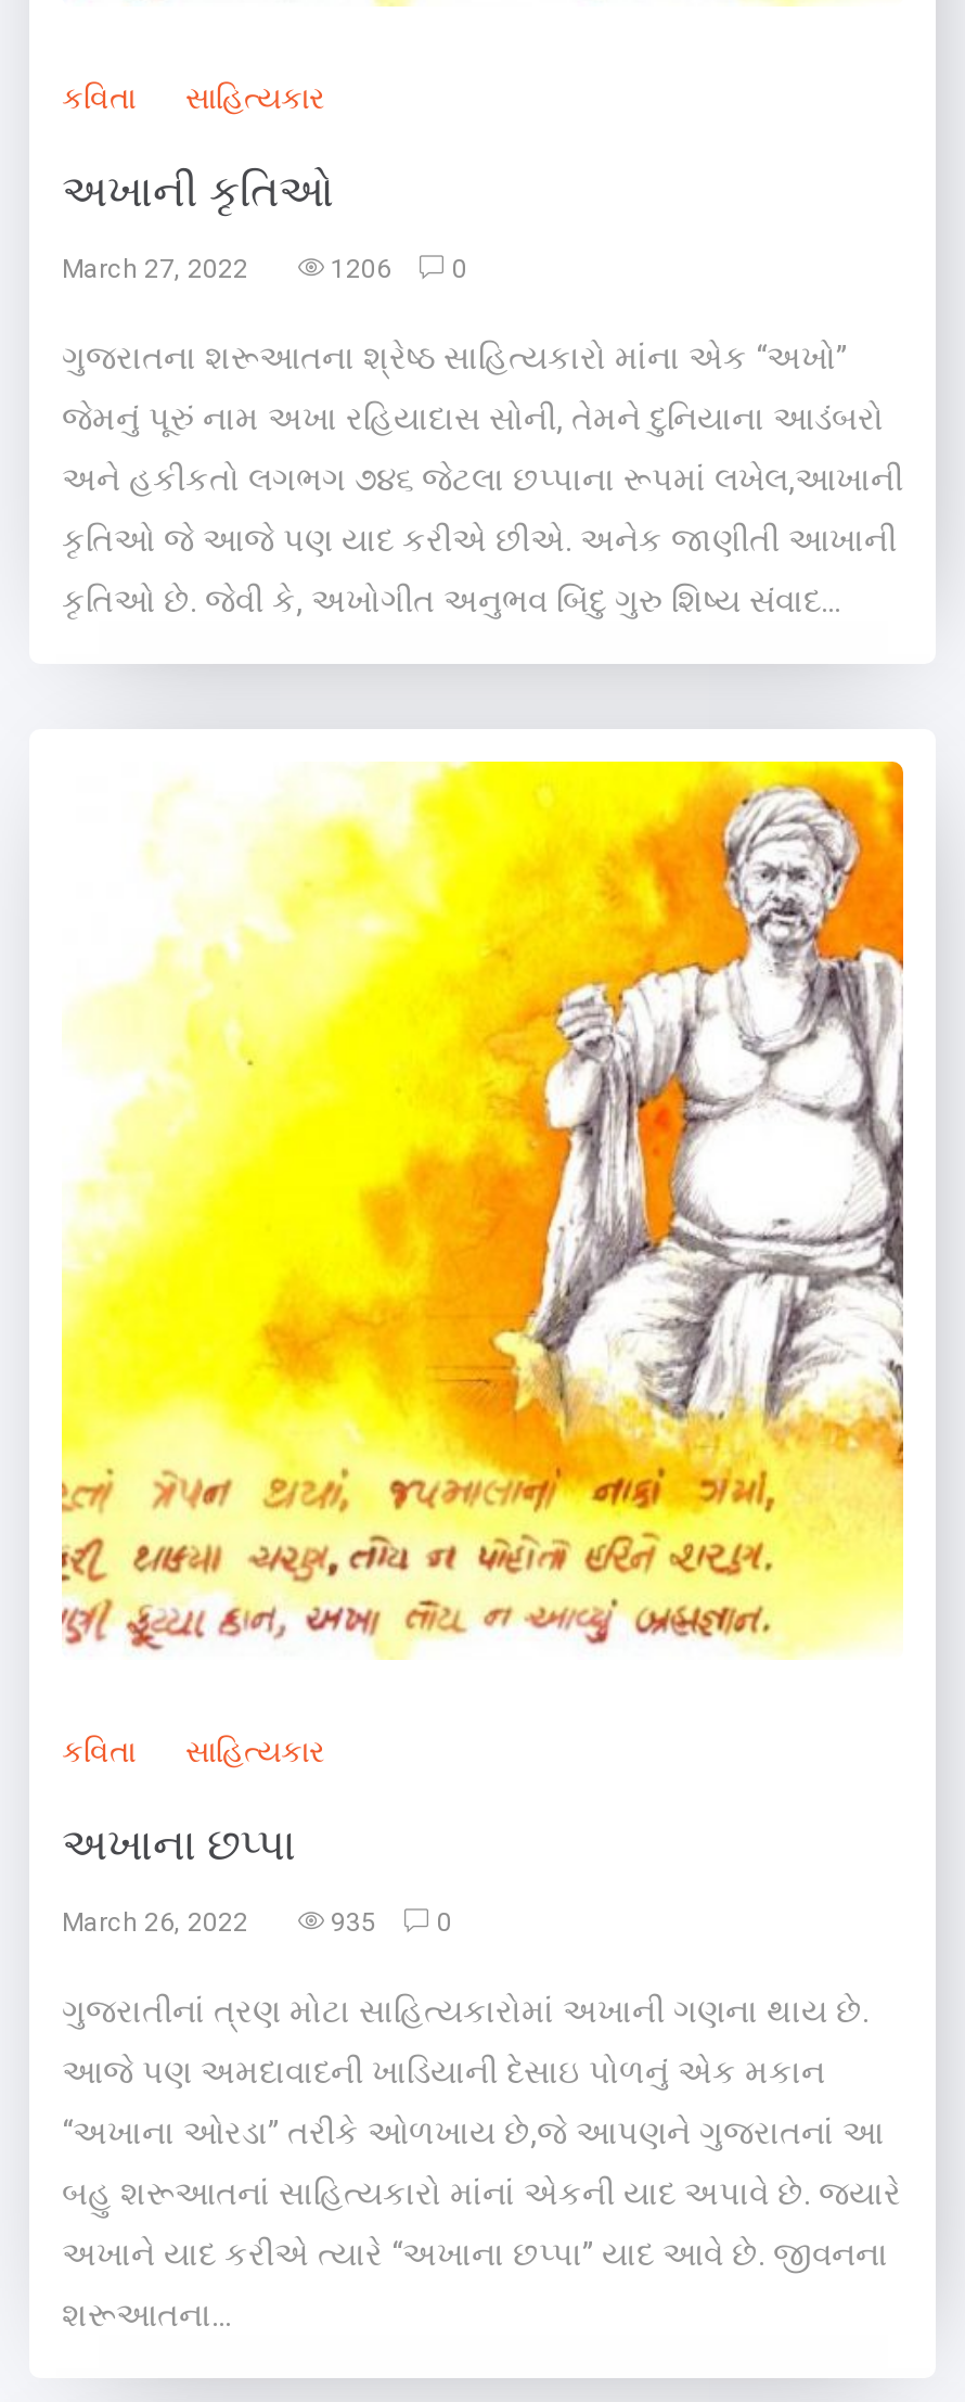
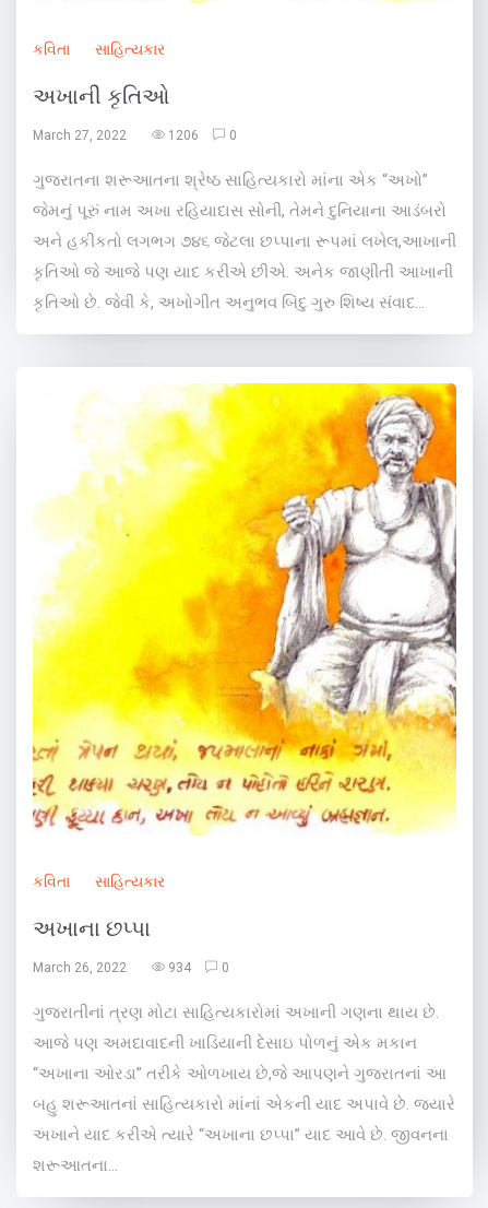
[324,1908,452,1939] 935 0 -> [165,961,229,976] 934 0

